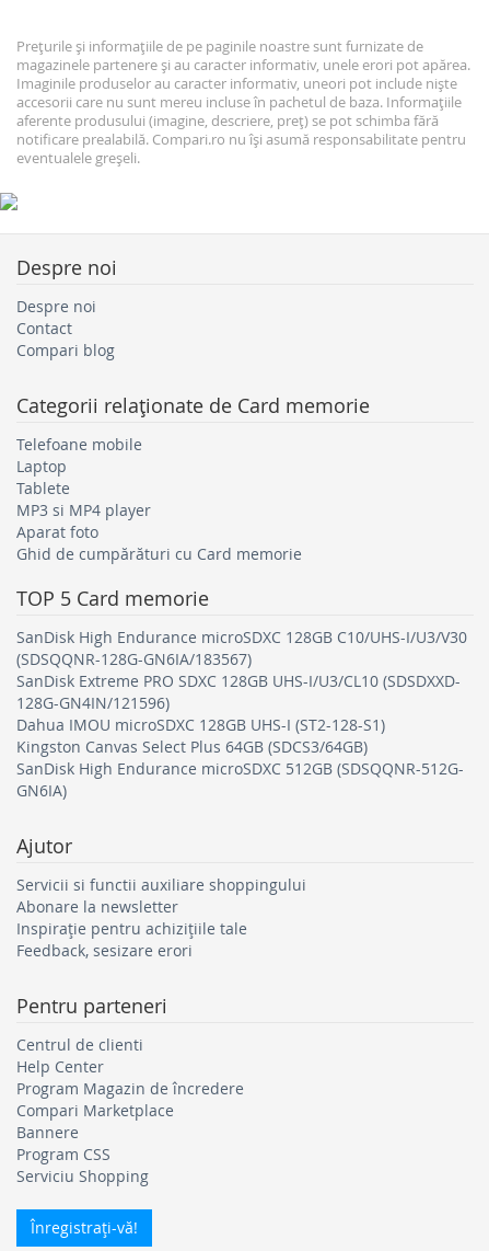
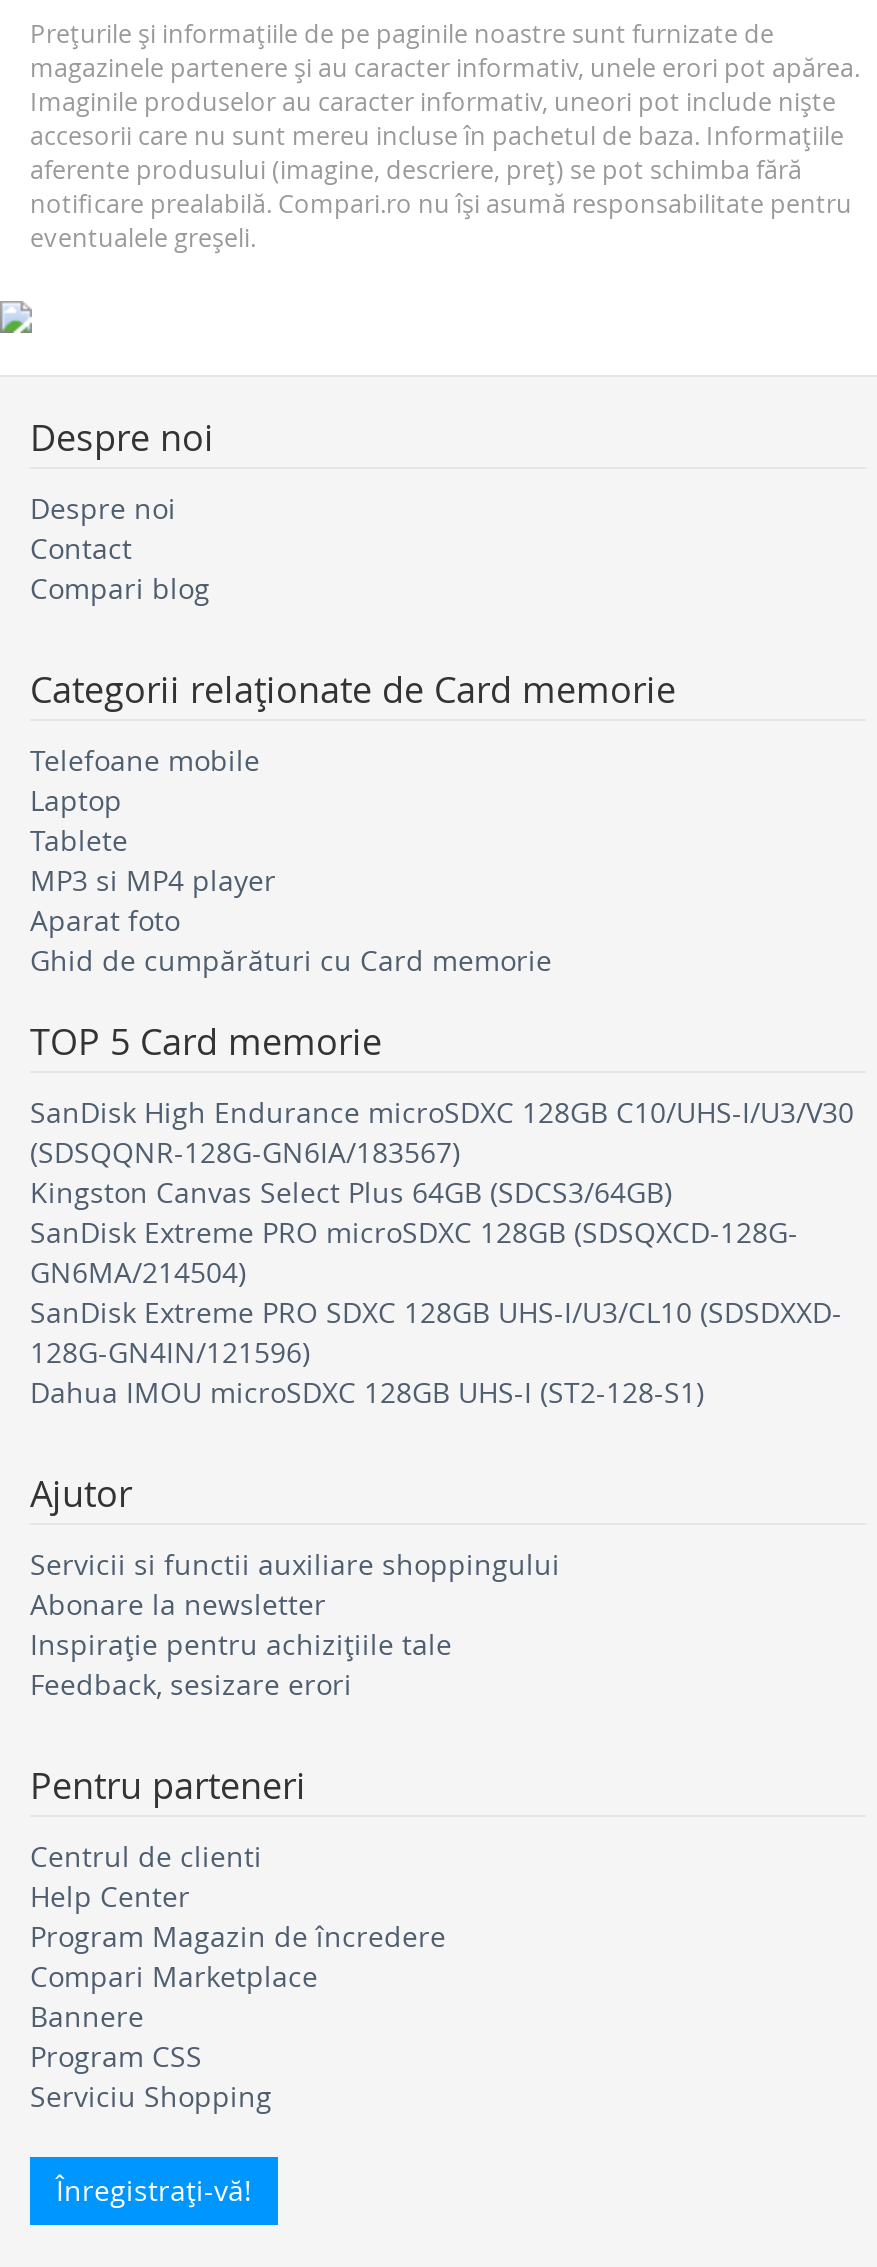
none -> [30,1212,798,1290] SanDisk Extreme PRO microSDXC 128GB (SDSQXCD-128G- | GN6MA/214504)
moved [16,670,461,734] -> [30,1292,842,1410]: SanDisk Extreme PRO SDXC 128GB UHS-I/U3/CL10 (SDSDXXD- | 128G-GN4IN/121596) | Dahua IMOU microSDXC 128GB UHS-I (ST2-128-S1)
moved [16,736,368,756] -> [30,1172,672,1210]: Kingston Canvas Select Plus 64GB (SDCS3/64GB)
[16,758,464,800] SanDisk High Endurance microSDXC 512GB (SDSQQNR-512G- | GN6IA) -> none

